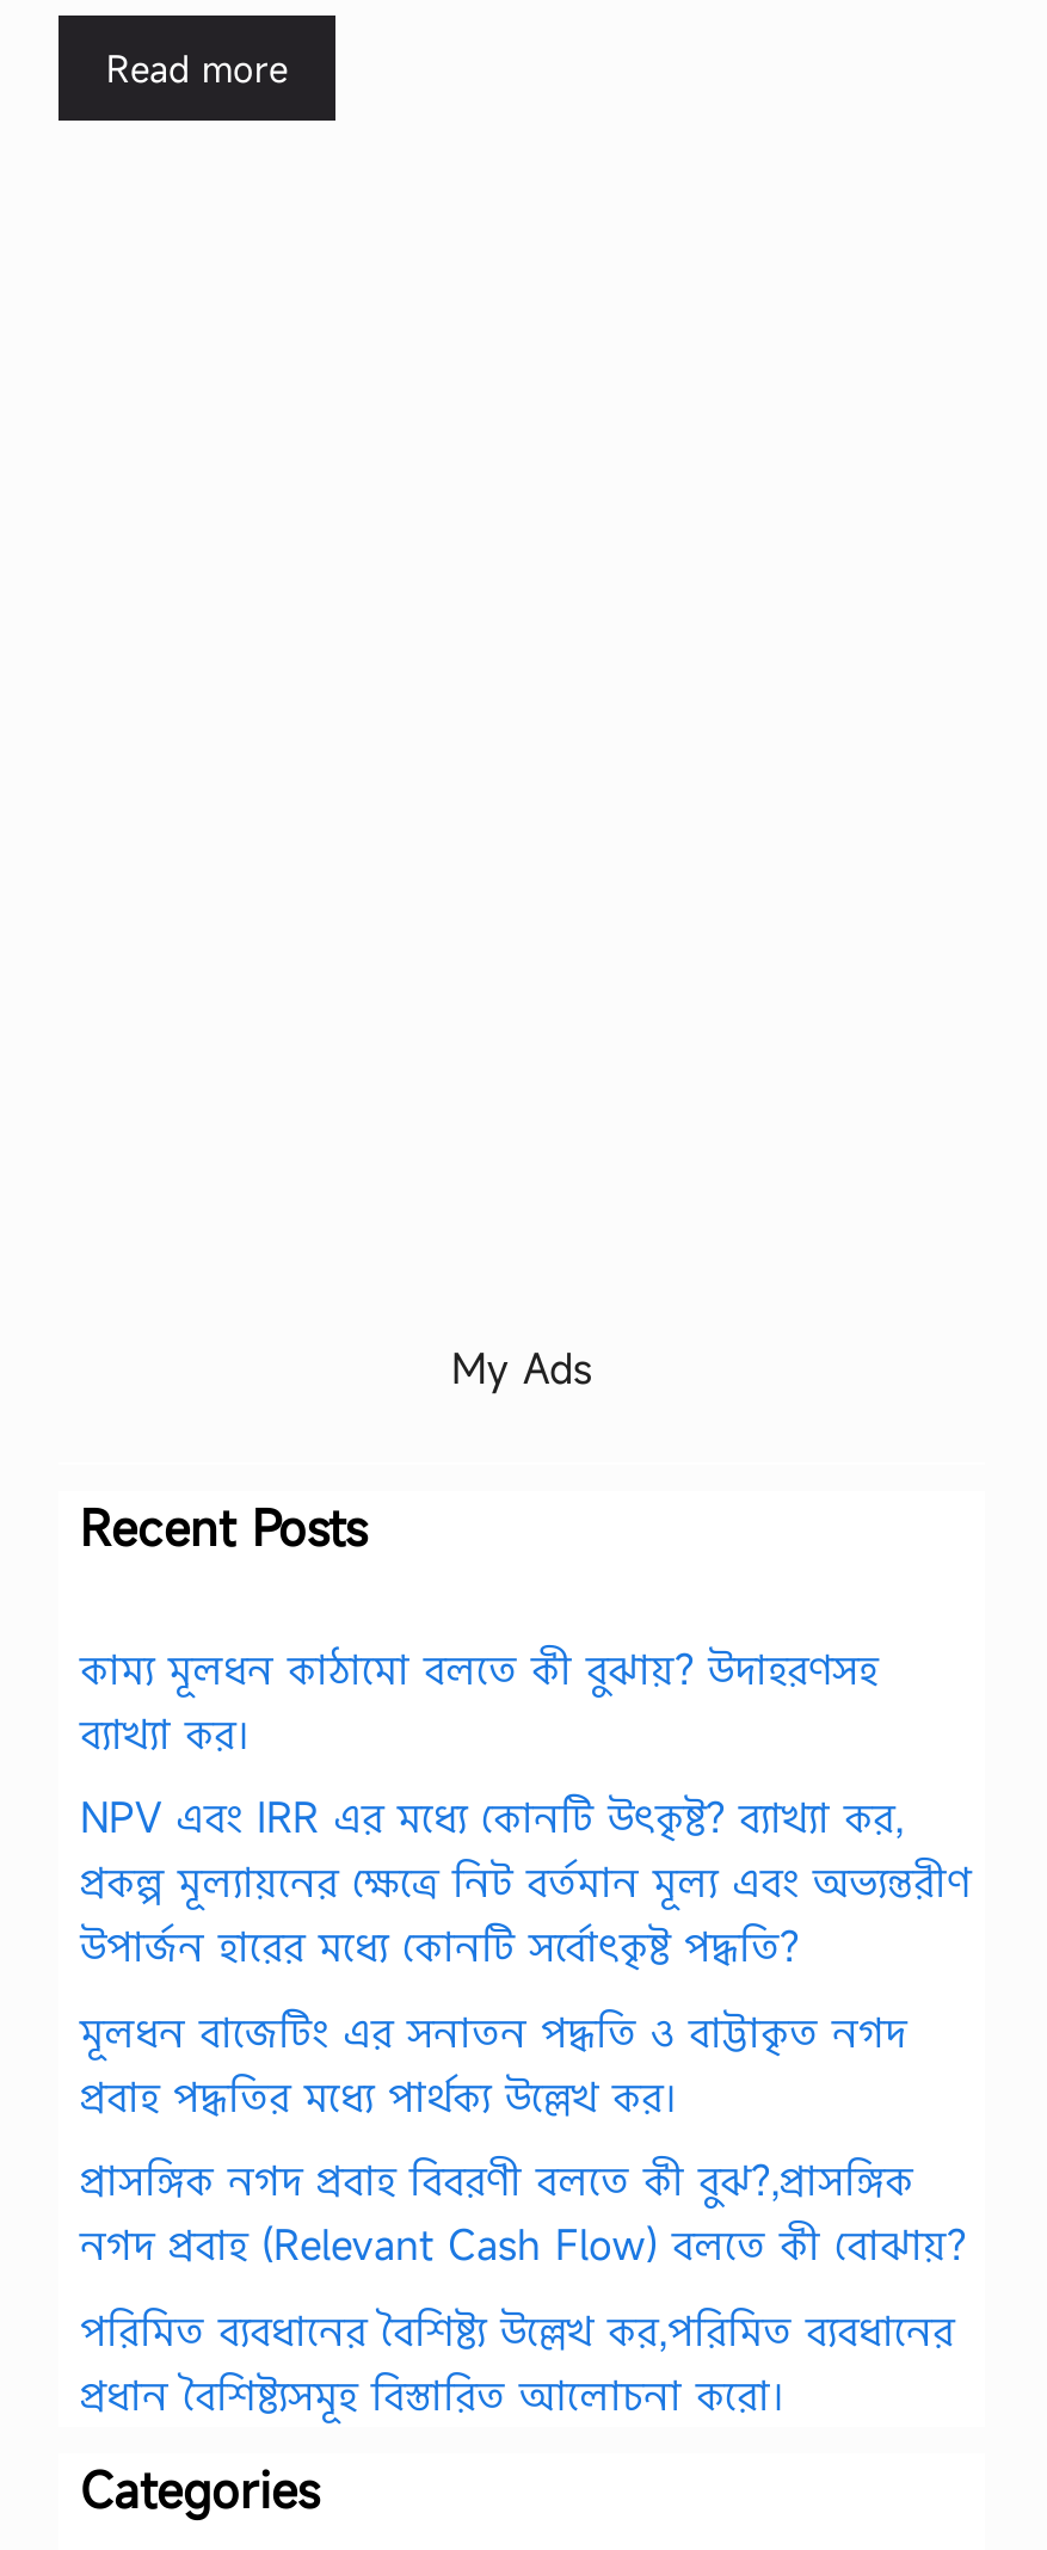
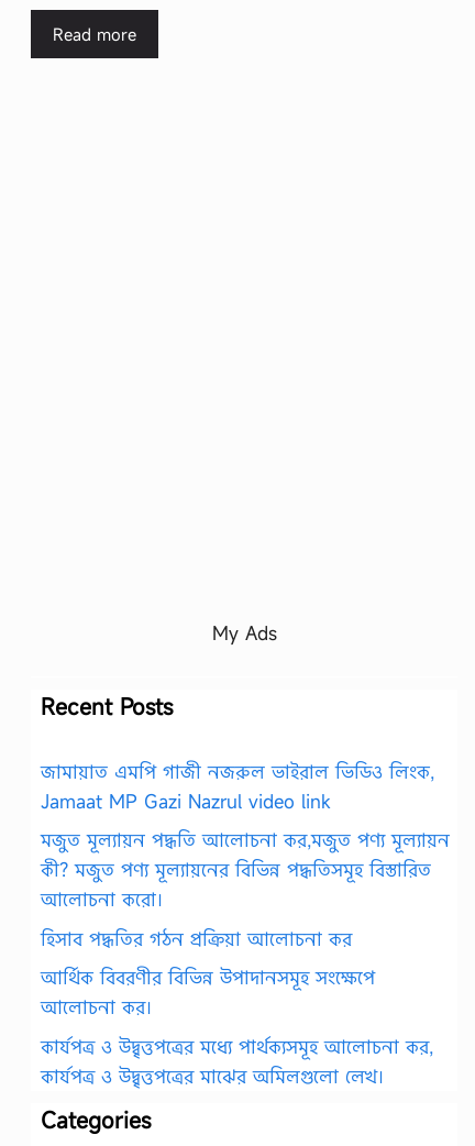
[80,1640,877,1760] কাম্য মূলধন কাঠামো বলতে কী বুঝায়? উদাহরণসহ | ব্যাখ্যা কর। -> [41,758,434,813] জামায়াত এমপি গাজী নজরুল ভাইরাল ভিডিও লিংক, | Jamaat MP Gazi Nazrul video link
[80,1790,971,1973] NPV এবং IRR এর মধ্যে কোনটি উৎকৃষ্ট? ব্যাখ্যা কর, | প্রকল্প মূল্যায়নের ক্ষেত্রে নিট বর্তমান মূল্য এবং অভ্যন্তরীণ | উপার্জন হারের মধ্যে কোনটি সর্বোৎকৃষ্ট পদ্ধতি? -> [41,827,450,912] মজুত মূল্যায়ন পদ্ধতি আলোচনা কর,মজুত পণ্য মূল্যায়ন | কী? মজুত পণ্য মূল্যায়নের বিভিন্ন পদ্ধতিসমূহ বিস্তারিত | আলোচনা করো।
[80,2003,906,2123] মূলধন বাজেটিং এর সনাতন পদ্ধতি ও বাট্টাকৃত নগদ | প্রবাহ পদ্ধতির মধ্যে পার্থক্য উল্লেখ কর। -> [41,925,352,951] হিসাব পদ্ধতির গঠন প্রক্রিয়া আলোচনা কর
[80,2152,966,2272] প্রাসঙ্গিক নগদ প্রবাহ বিবরণী বলতে কী বুঝ?,প্রাসঙ্গিক | নগদ প্রবাহ (Relevant Cash Flow) বলতে কী বোঝায়? -> [41,965,375,1020] আর্থিক বিবরণীর বিভিন্ন উপাদানসমূহ সংক্ষেপে | আলোচনা কর।
[80,2302,954,2421] পরিমিত ব্যবধানের বৈশিষ্ট্য উল্লেখ কর,পরিমিত ব্যবধানের | প্রধান বৈশিষ্ট্যসমূহ বিস্তারিত আলোচনা করো। -> [41,1033,433,1088] কার্যপত্র ও উদ্বৃত্তপত্রের মধ্যে পার্থক্যসমূহ আলোচনা কর, | কার্যপত্র ও উদ্বৃত্তপত্রের মাঝের অমিলগুলো লেখ।

